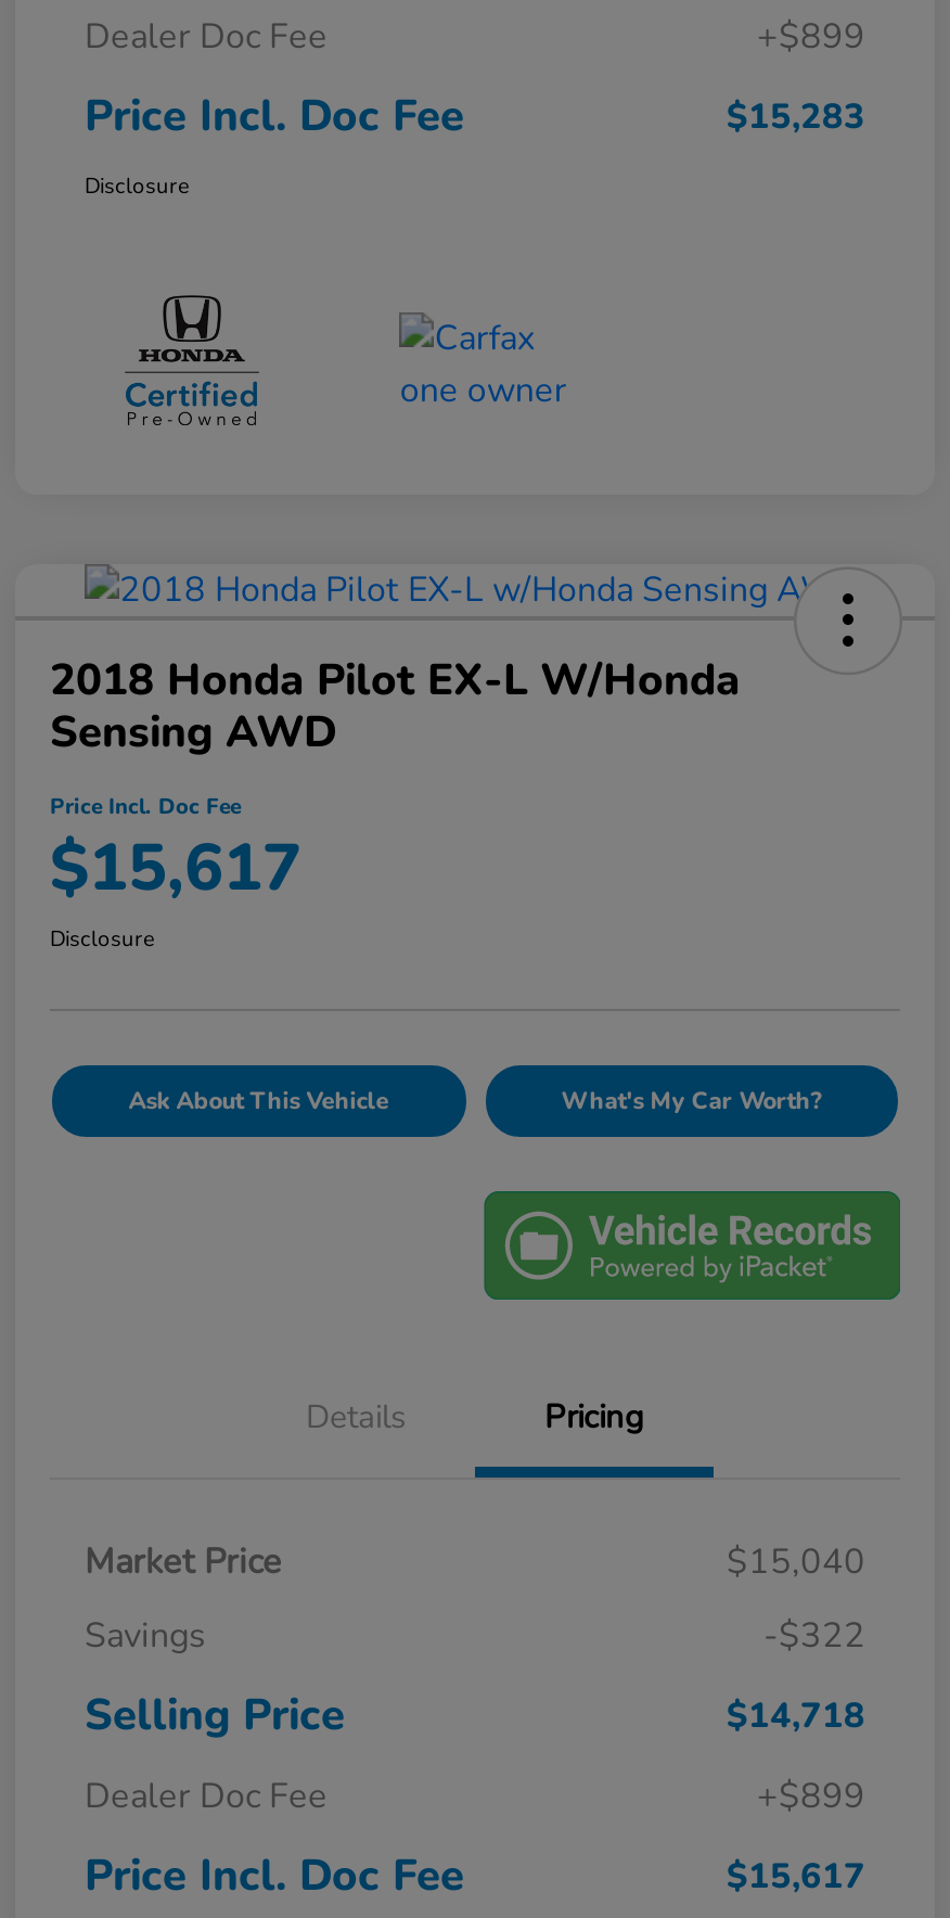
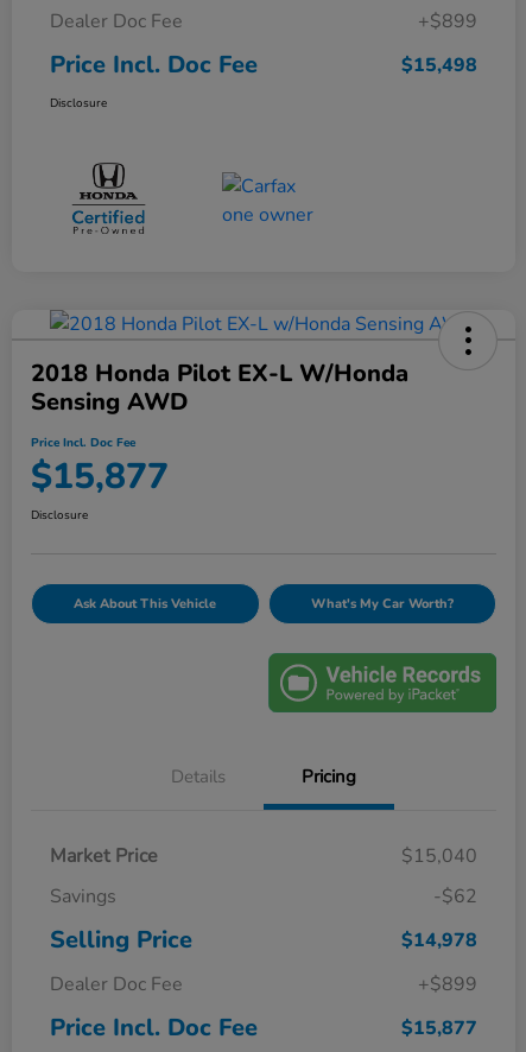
[727,92,865,140] $15,283 -> [401,52,477,78] $15,498
[50,824,301,913] $15,617 -> [31,452,169,501] $15,877
[763,1612,865,1659] -$322 -> [433,883,477,909] -$62
[727,1692,865,1740] $14,718 -> [401,927,477,953] $14,978
[727,1852,865,1900] $15,617 -> [401,1015,477,1041] $15,877

